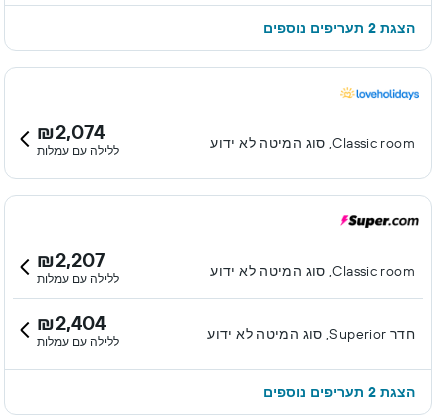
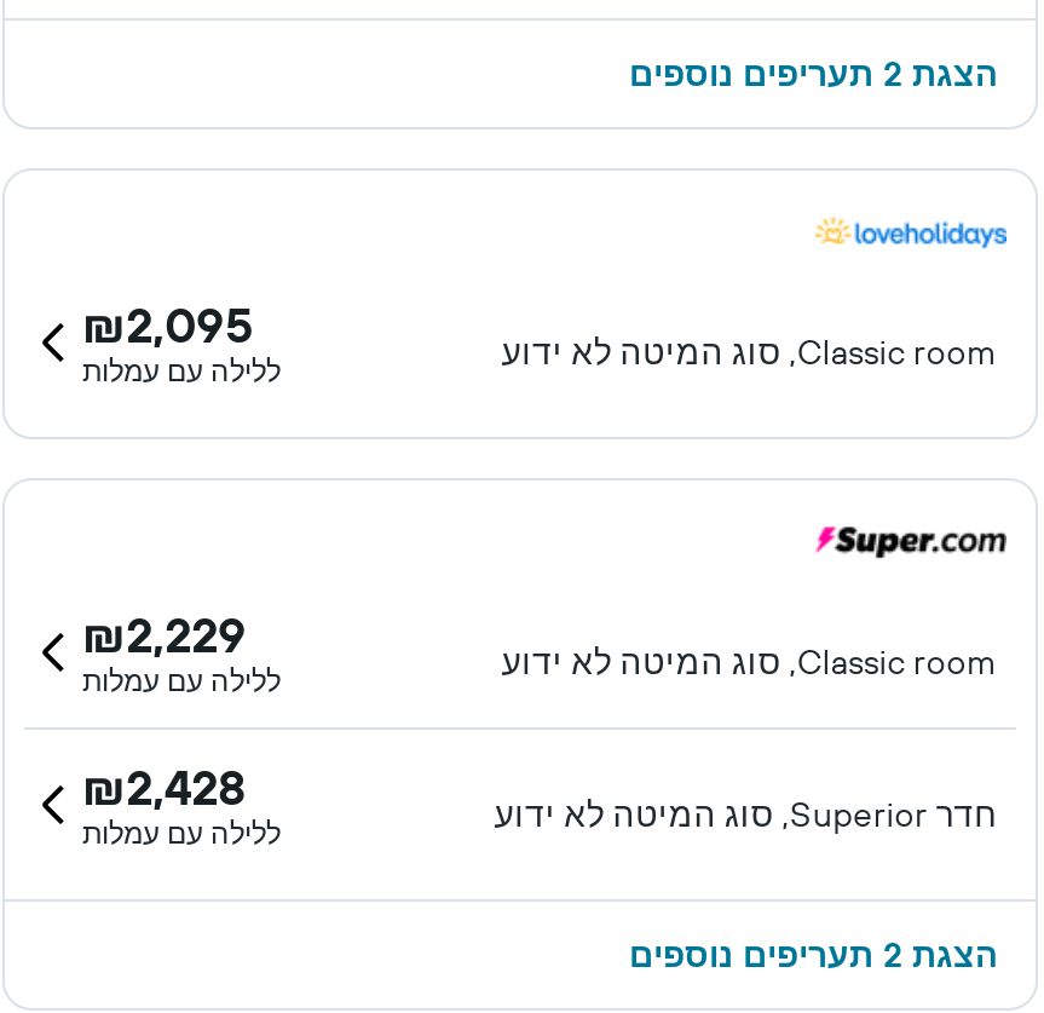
[37,119,105,144] ₪2,074 -> [82,294,254,355] ₪2,095
[37,247,106,272] ₪2,207 -> [82,604,247,664] ₪2,229
[37,310,106,335] ₪2,404 -> [82,756,247,817] ₪2,428

